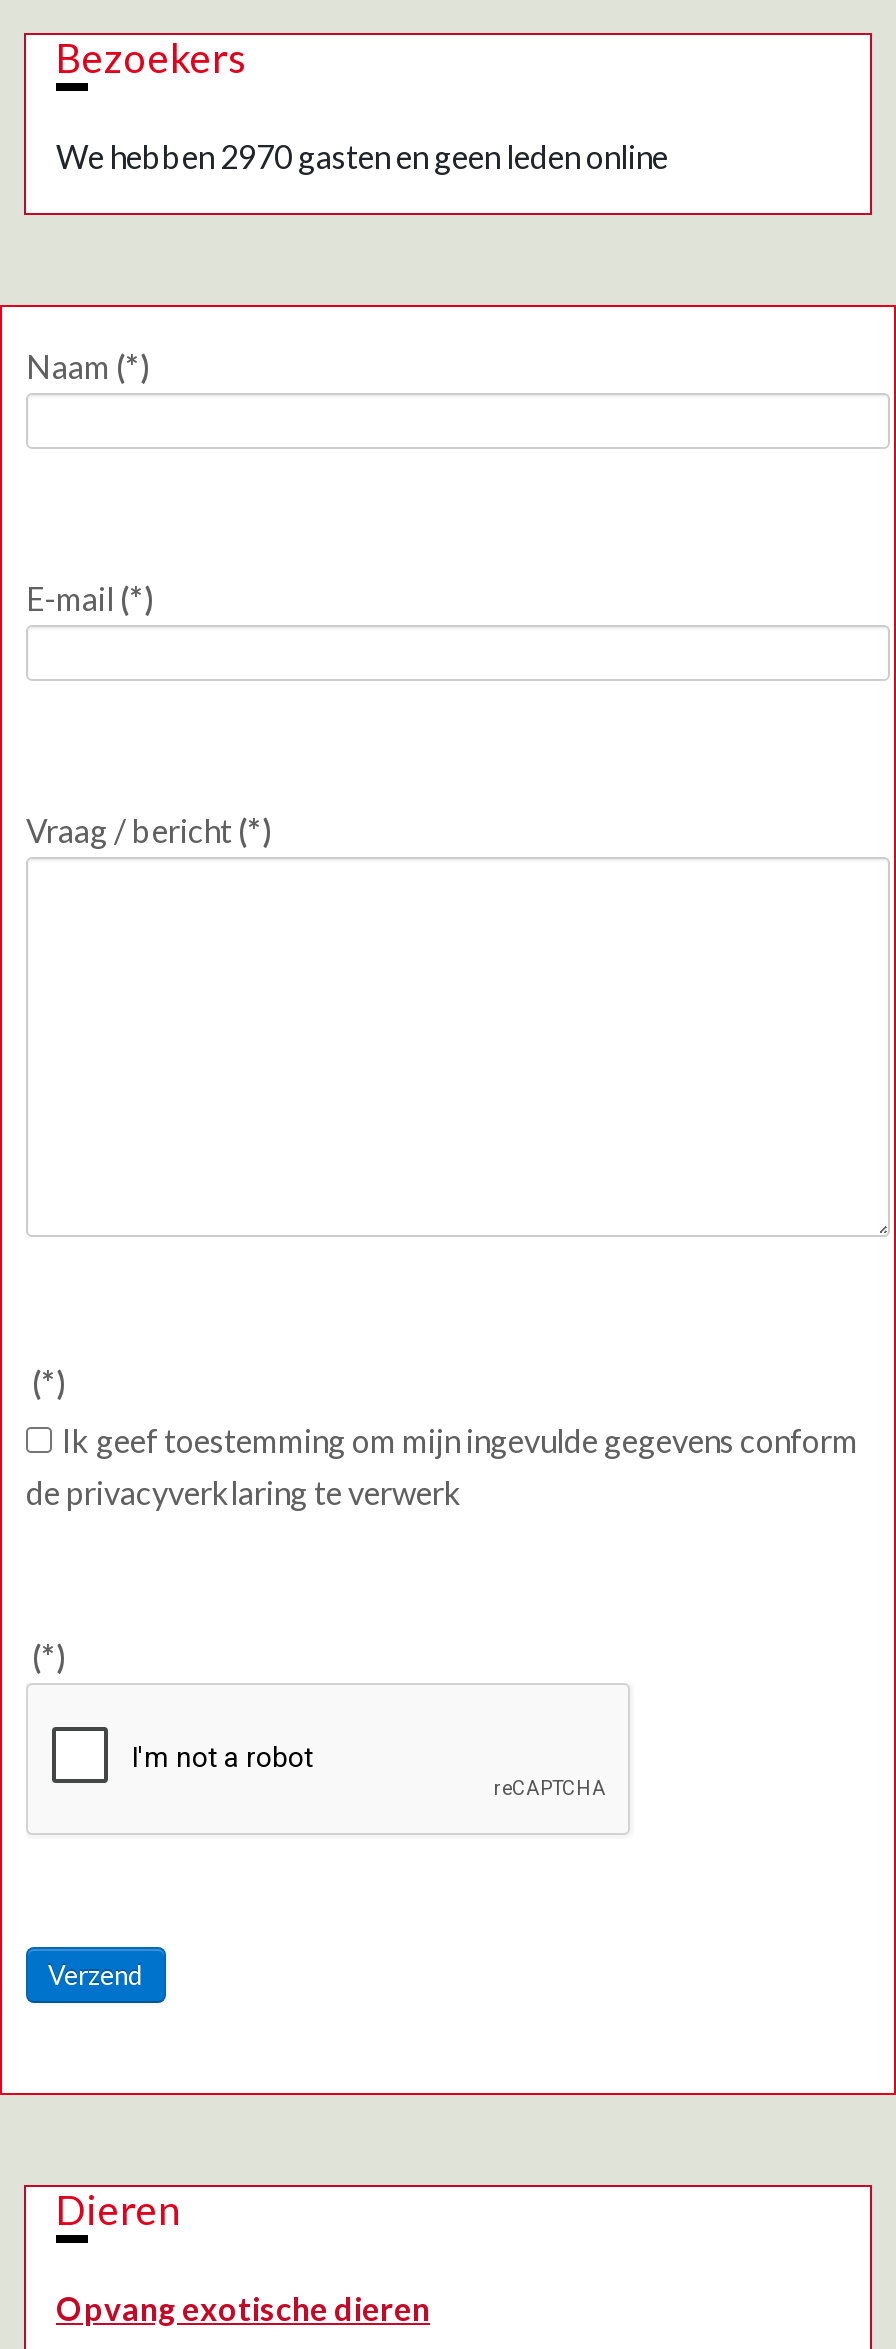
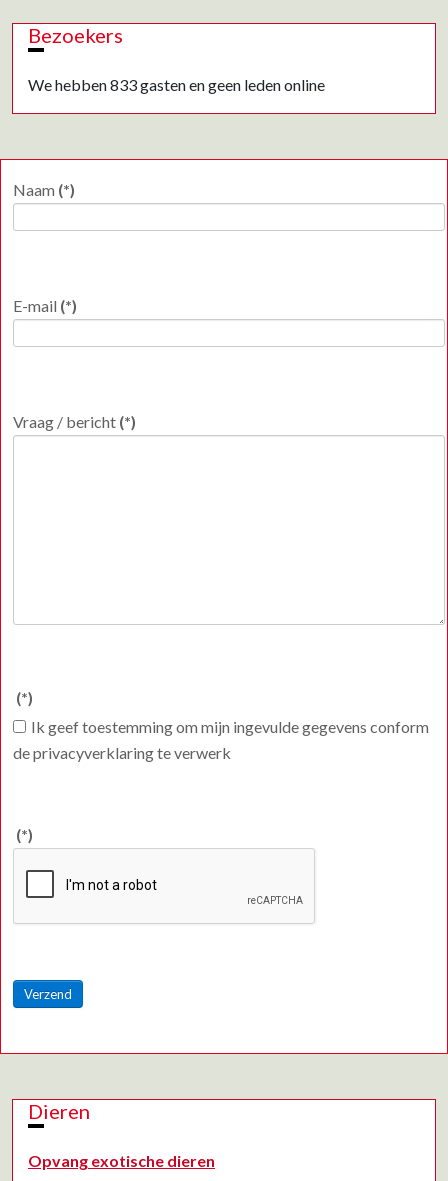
[56,137,668,175] We hebben 2970 gasten en geen leden online -> [28,75,325,94] We hebben 833 gasten en geen leden online

